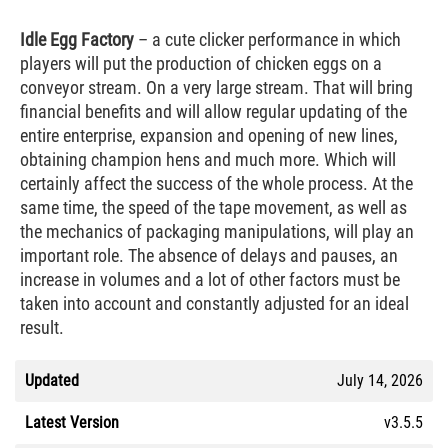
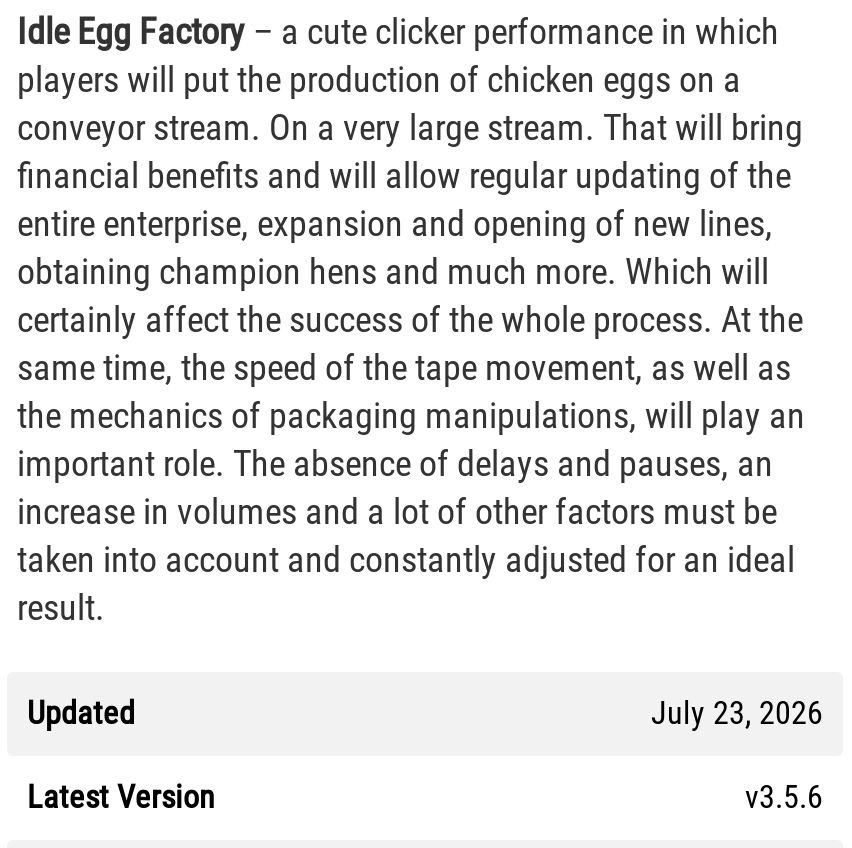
[337,371,423,390] July 14, 2026 -> [651,694,823,732] July 23, 2026
[384,413,423,432] v3.5.5 -> [745,778,823,816] v3.5.6

